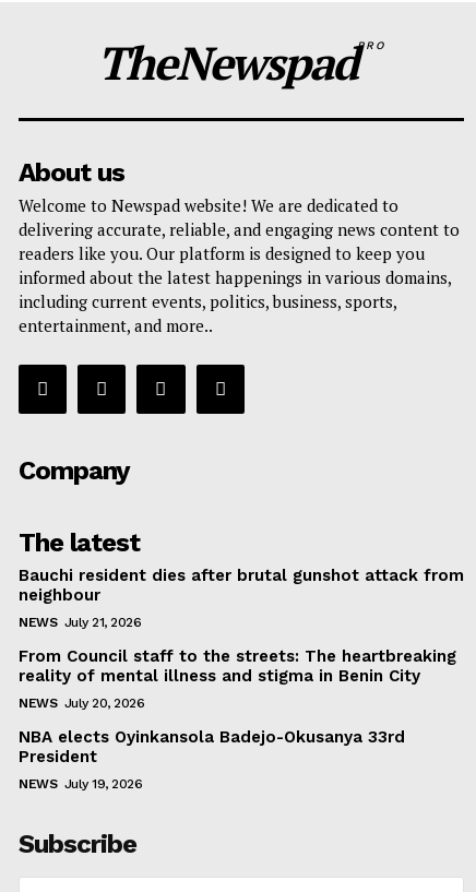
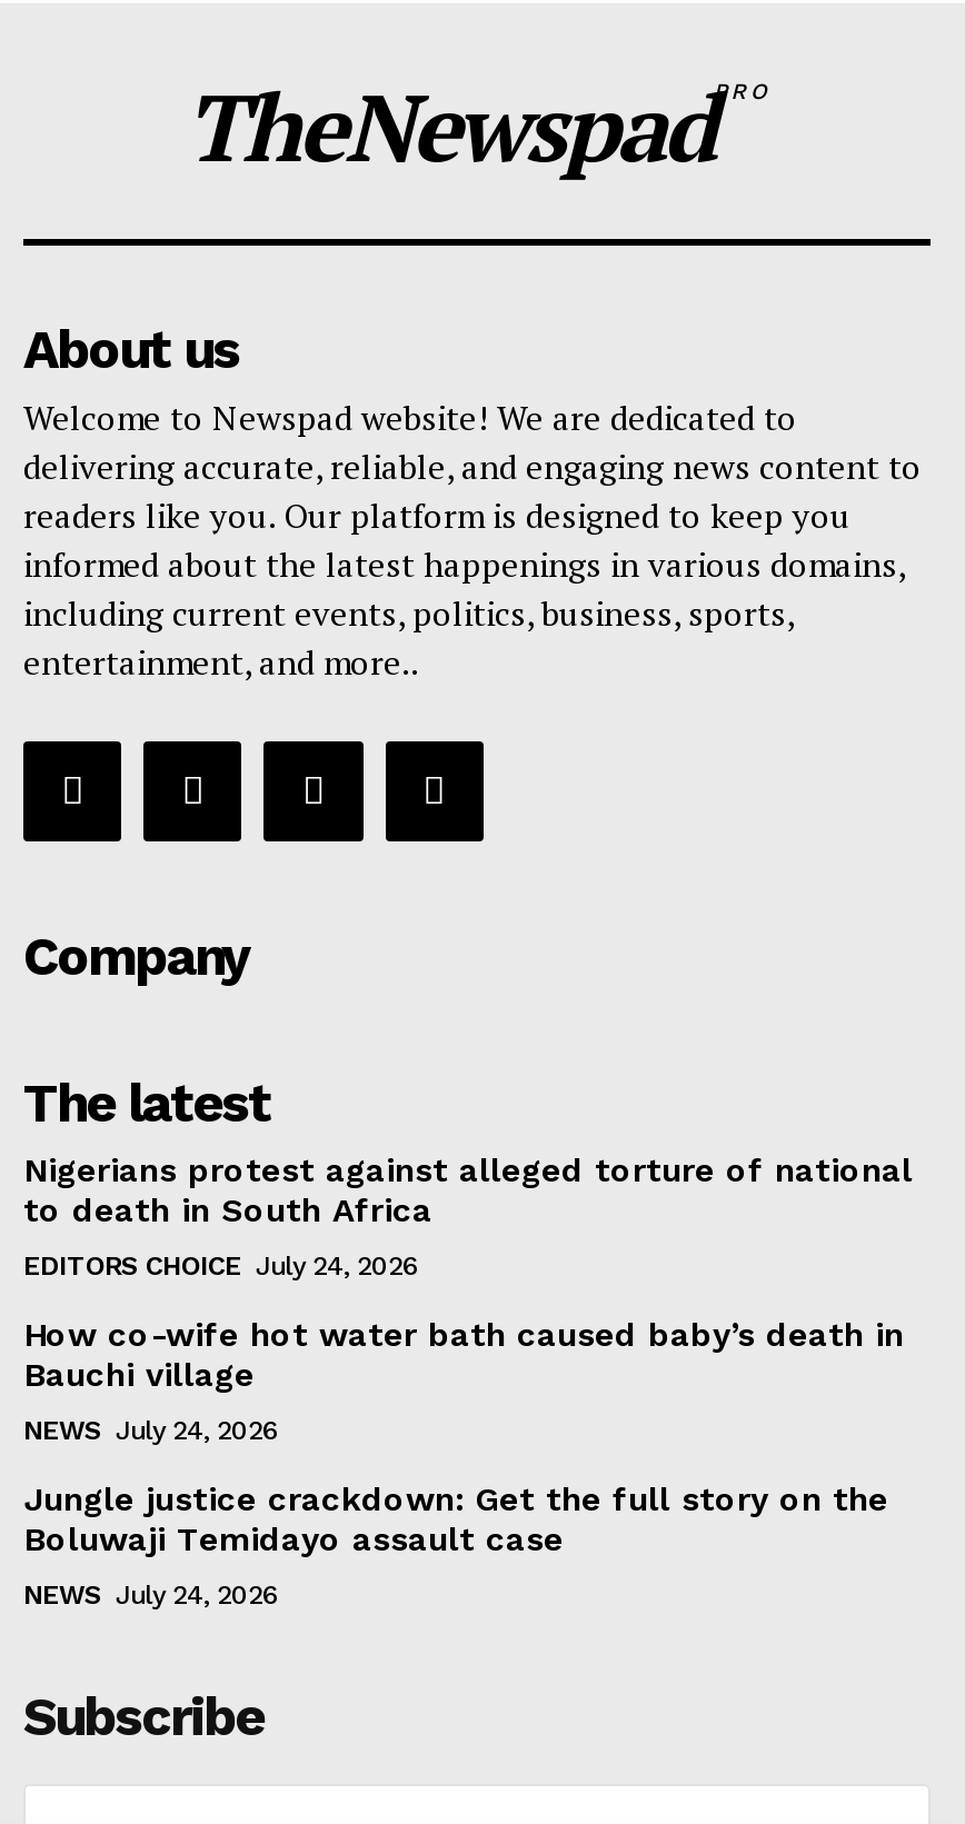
[19,565,464,604] Bauchi resident dies after brutal gunshot attack from | neighbour -> [23,1150,913,1230] Nigerians protest against alleged torture of national | to death in South Africa
[19,614,141,630] NEWS July 21, 2026 -> [23,1250,419,1281] EDITORS CHOICE July 24, 2026
[19,646,456,685] From Council staff to the streets: The heartbreaking | reality of mental illness and stigma in Benin City -> [23,1314,904,1394] How co-wife hot water bath caused baby’s death in | Bauchi village
[19,695,144,710] NEWS July 20, 2026 -> [23,1414,279,1445] NEWS July 24, 2026
[19,727,405,766] NBA elects Oyinkansola Badejo-Okusanya 33rd | President -> [23,1479,888,1559] Jungle justice crackdown: Get the full story on the | Boluwaji Temidayo assault case
[19,776,142,791] NEWS July 19, 2026 -> [23,1579,279,1610] NEWS July 24, 2026

